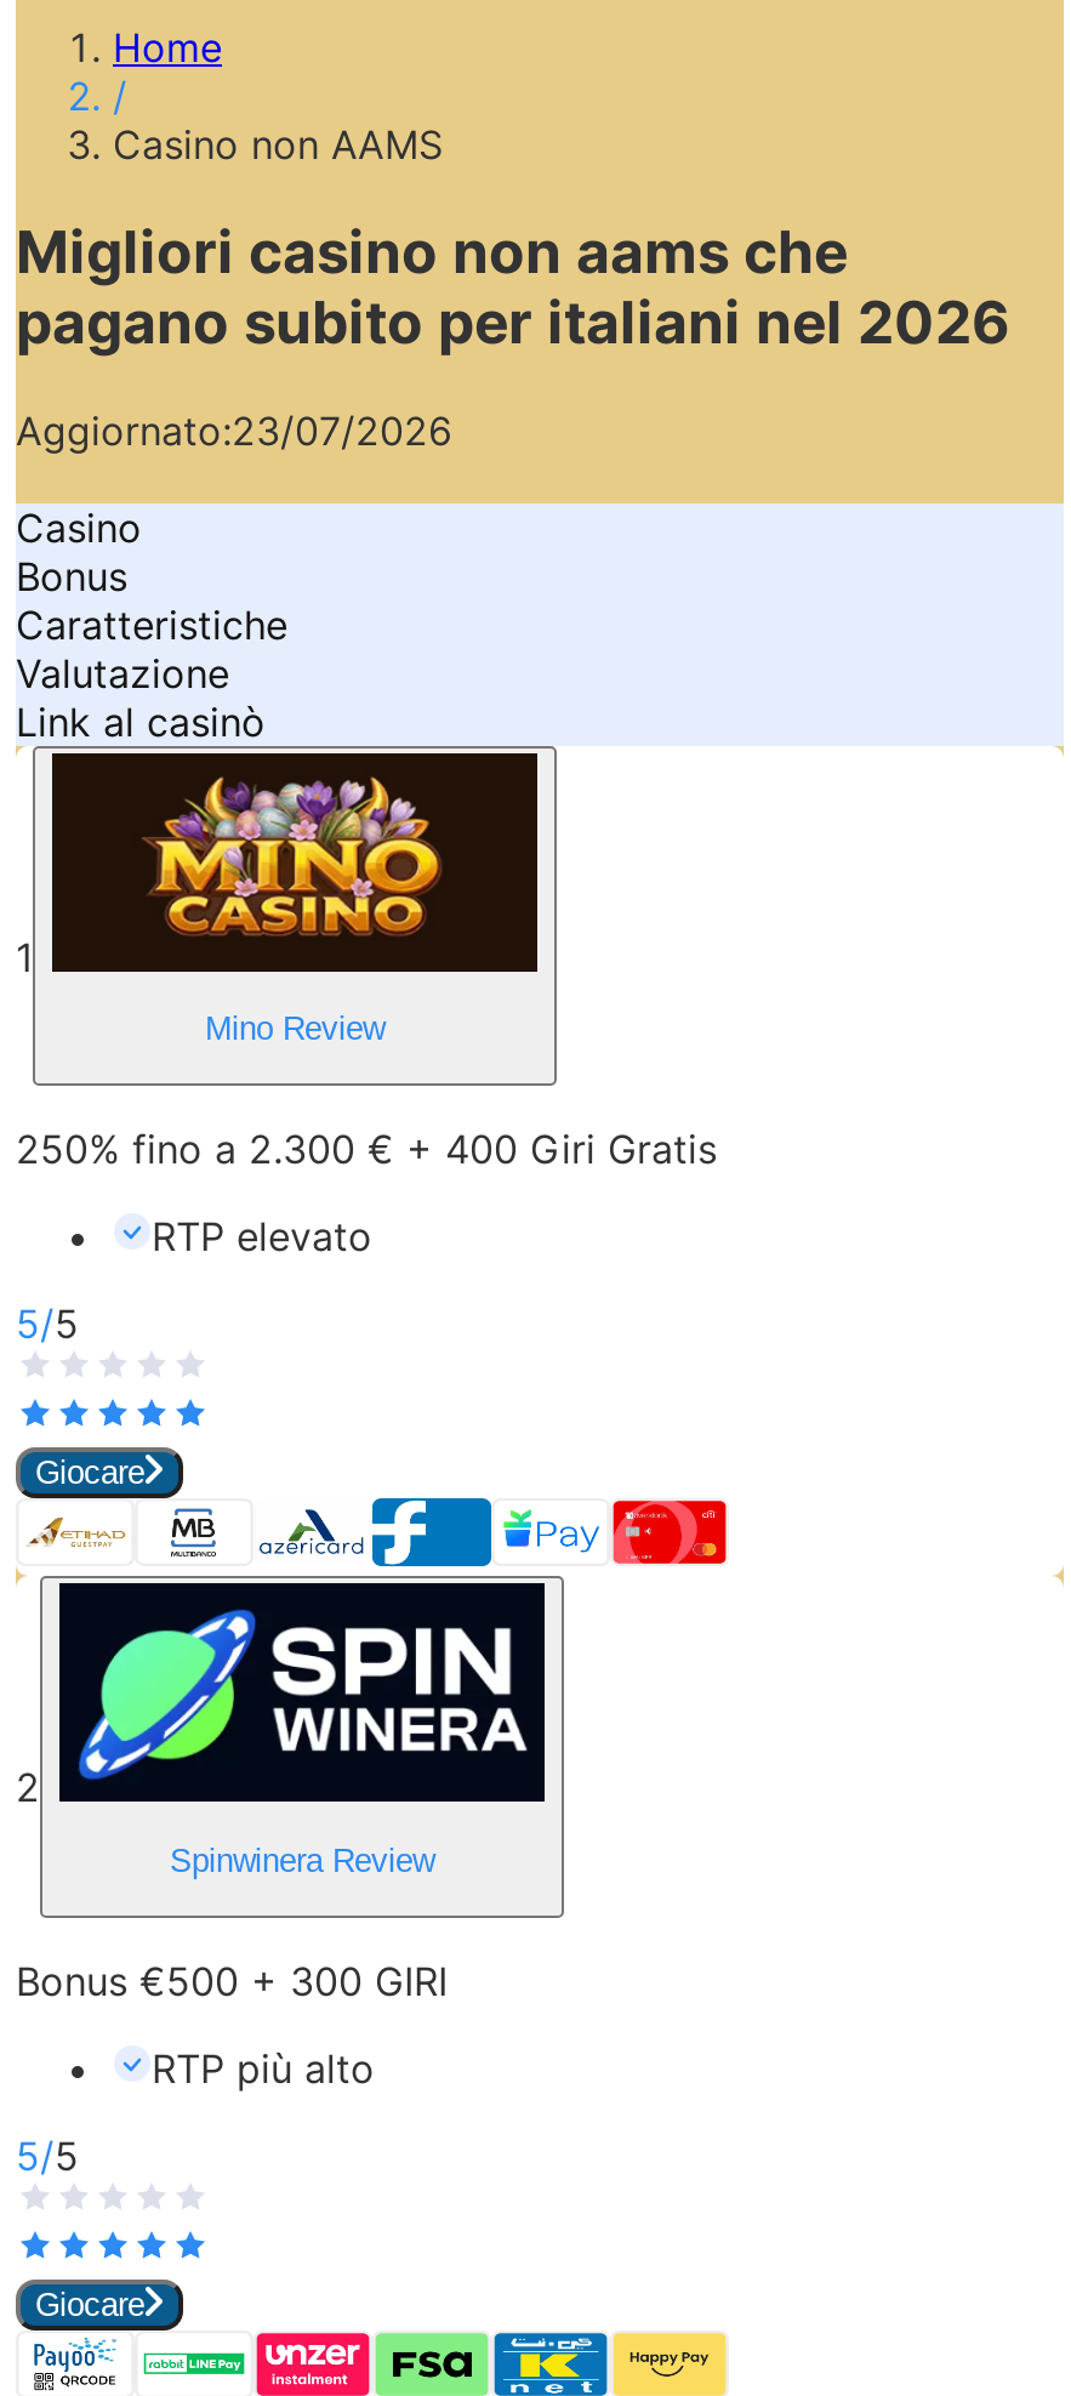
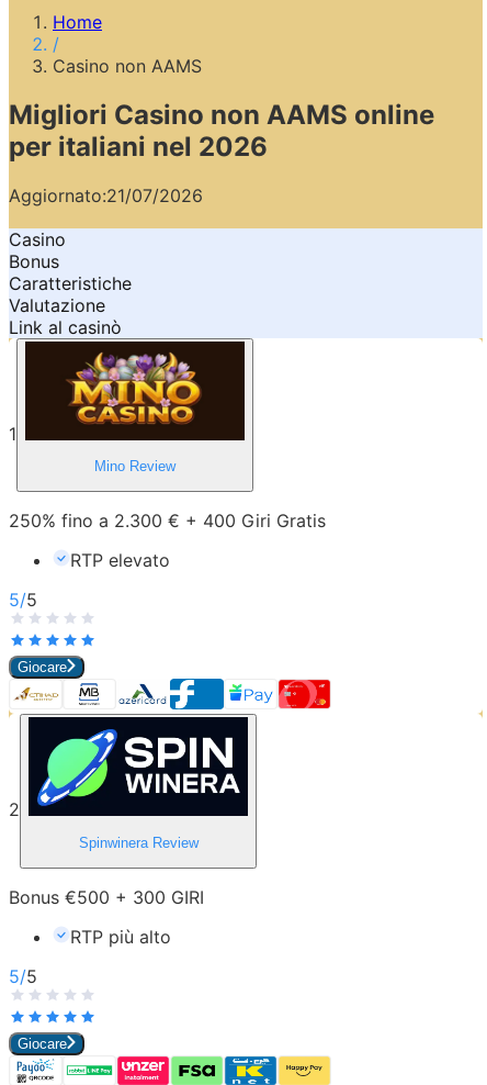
[16,217,1010,358] Migliori casino non aams che | pagano subito per italiani nel 2026 -> [9,99,434,162] Migliori Casino non AAMS online | per italiani nel 2026
[16,406,452,454] Aggiornato:23/07/2026 -> [9,184,203,206] Aggiornato:21/07/2026

